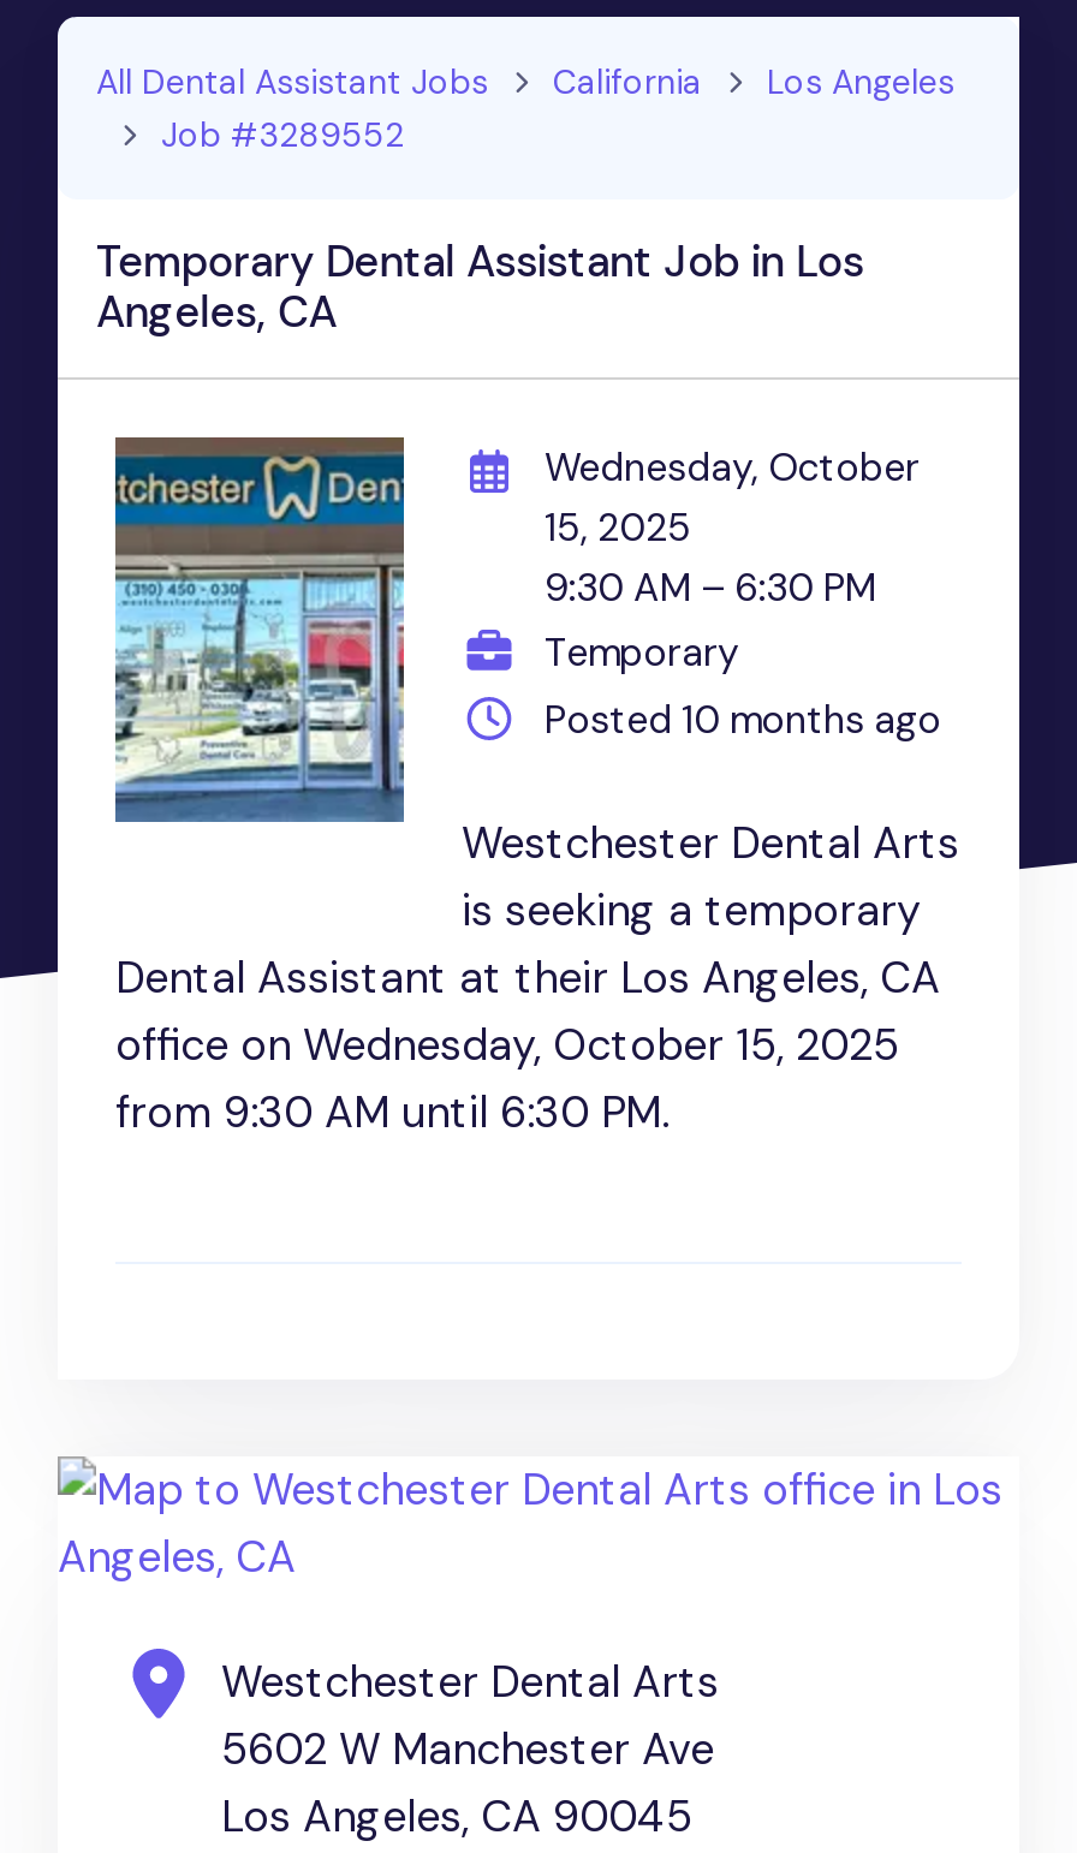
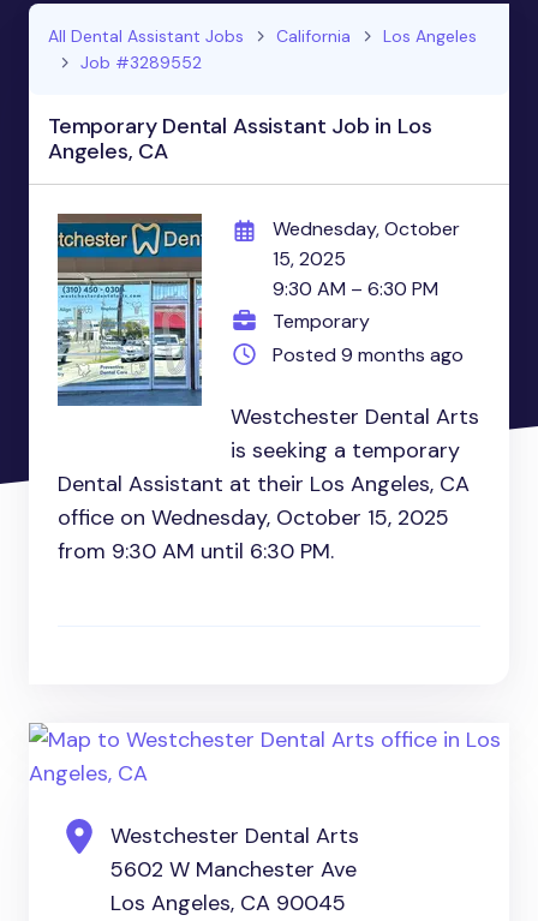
[545,696,941,746] Posted 10 months ago -> [272,343,463,368] Posted 9 months ago

